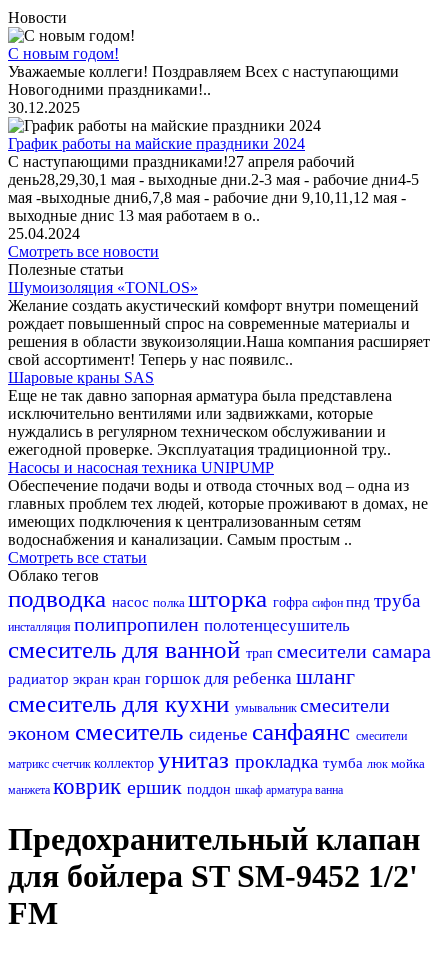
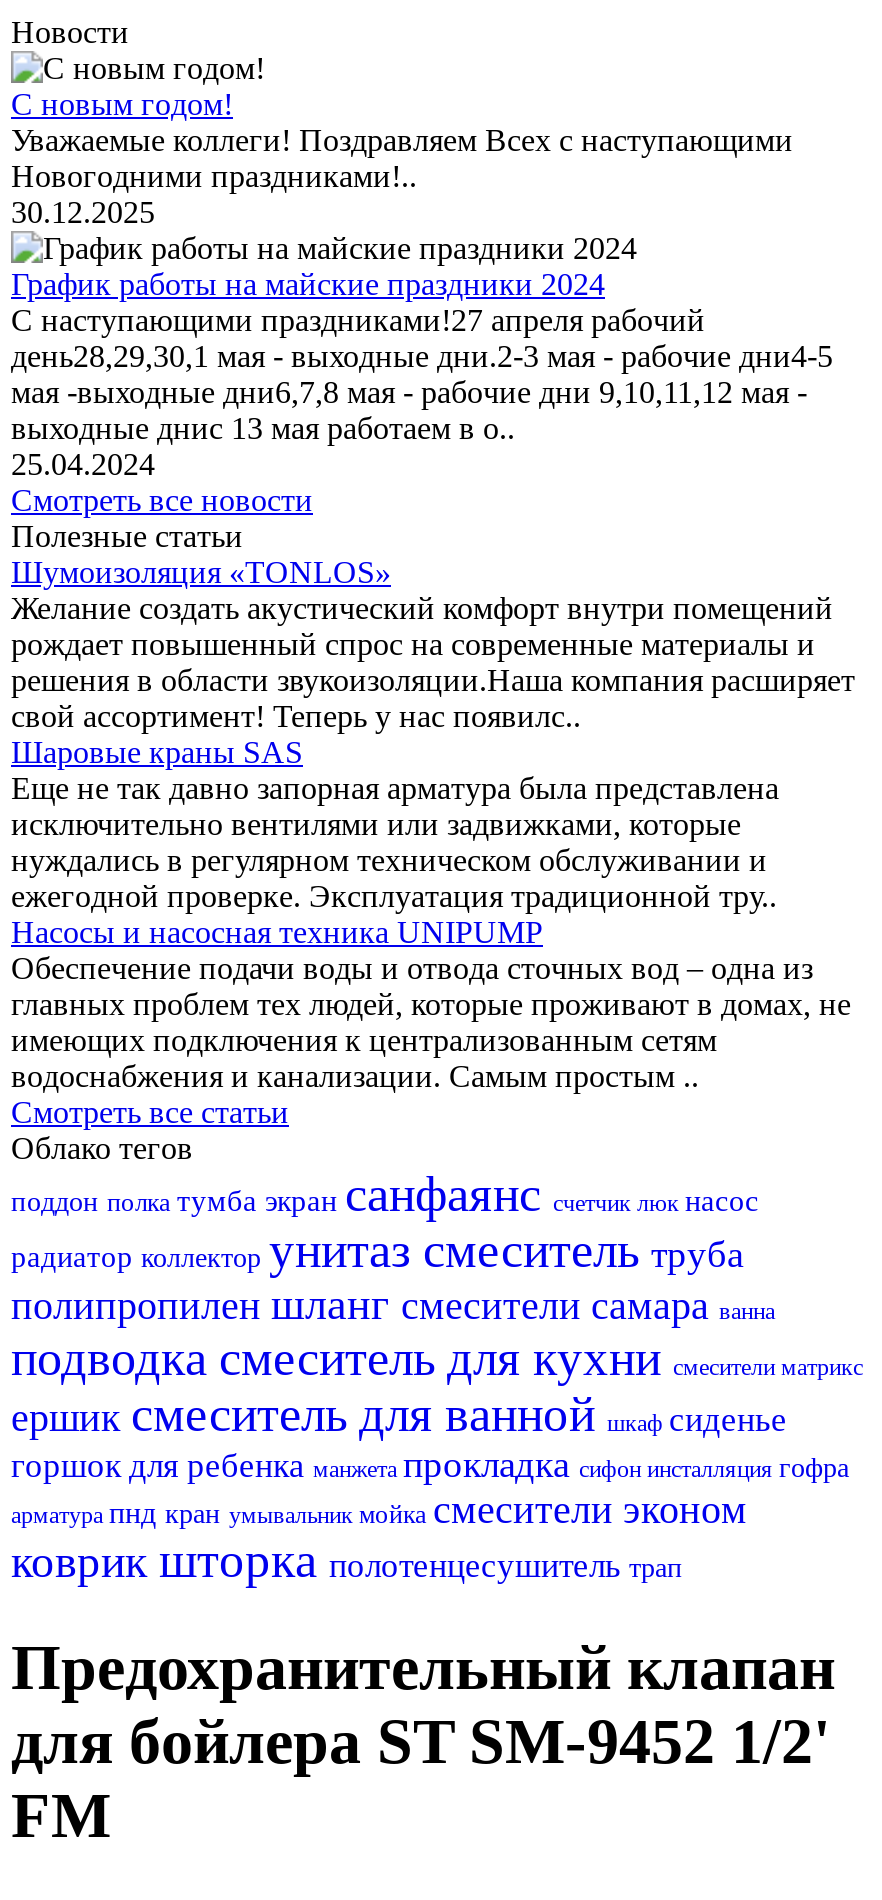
[8,585,431,799] подводка насос полкашторка гофра сифонпнд труба | инсталляция полипропилен полотенцесушитель | смеситель для ванной трап смесители самара | радиатор экран кран горшок для ребенка шланг | смеситель для кухни умывальник смесители | эконом смеситель сиденье санфаянс смесители | матрикссчетчик коллекторунитаз прокладка тумба люк мойка | манжетаковрик ершик поддон шкафарматураванна -> [11,1167,863,1587] поддон полкатумба экран санфаянс счетчик люкнасос | радиатор коллекторунитаз смеситель труба | полипропилен шланг смесители самара ванна | подводка смеситель для кухни смесители матрикс | ершик смеситель для ванной шкафсиденье | горшок для ребенка манжета прокладка сифонинсталляция гофра | арматура пнд кран умывальник мойкасмесители эконом | коврик шторка полотенцесушительтрап

